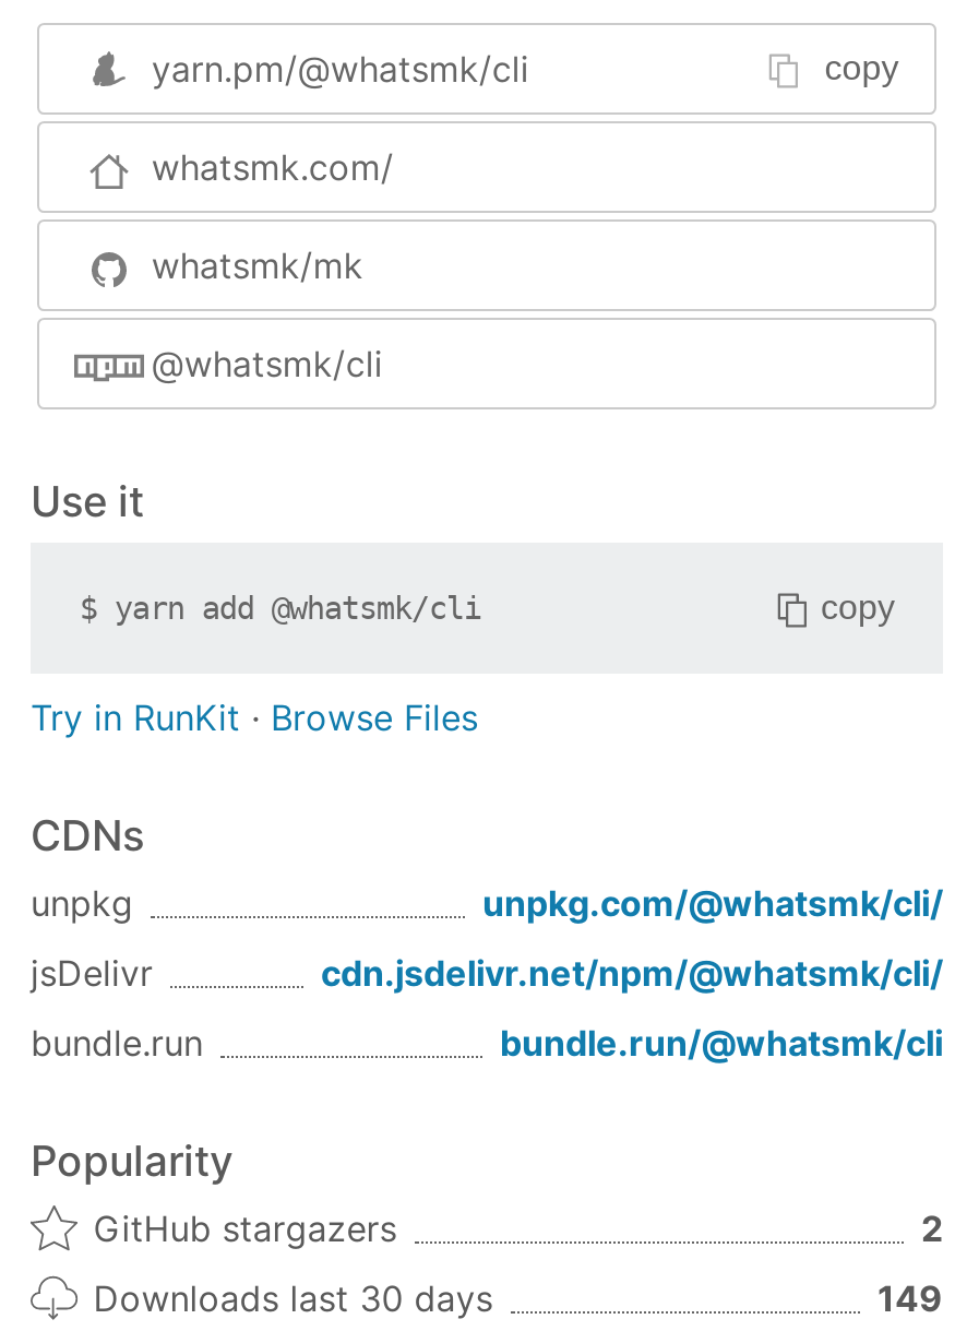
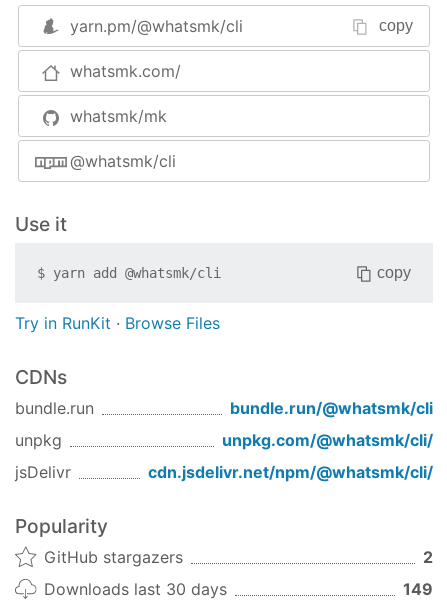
moved [31,880,943,994] -> [15,430,433,482]: unpkg | unpkg.com/@whatsmk/cli/ | jsDelivr | cdn.jsdelivr.net/npm/@whatsmk/cli/
moved [31,1020,943,1064] -> [15,398,433,418]: bundle.run | bundle.run/@whatsmk/cli

